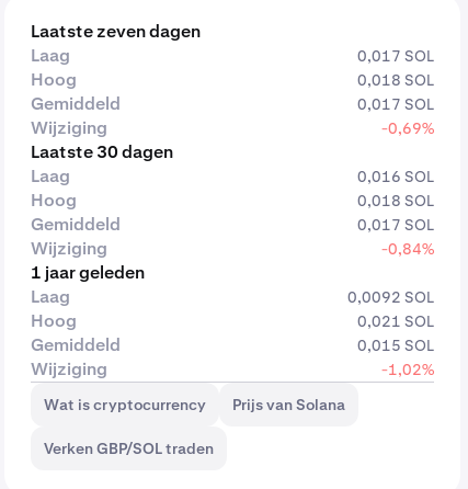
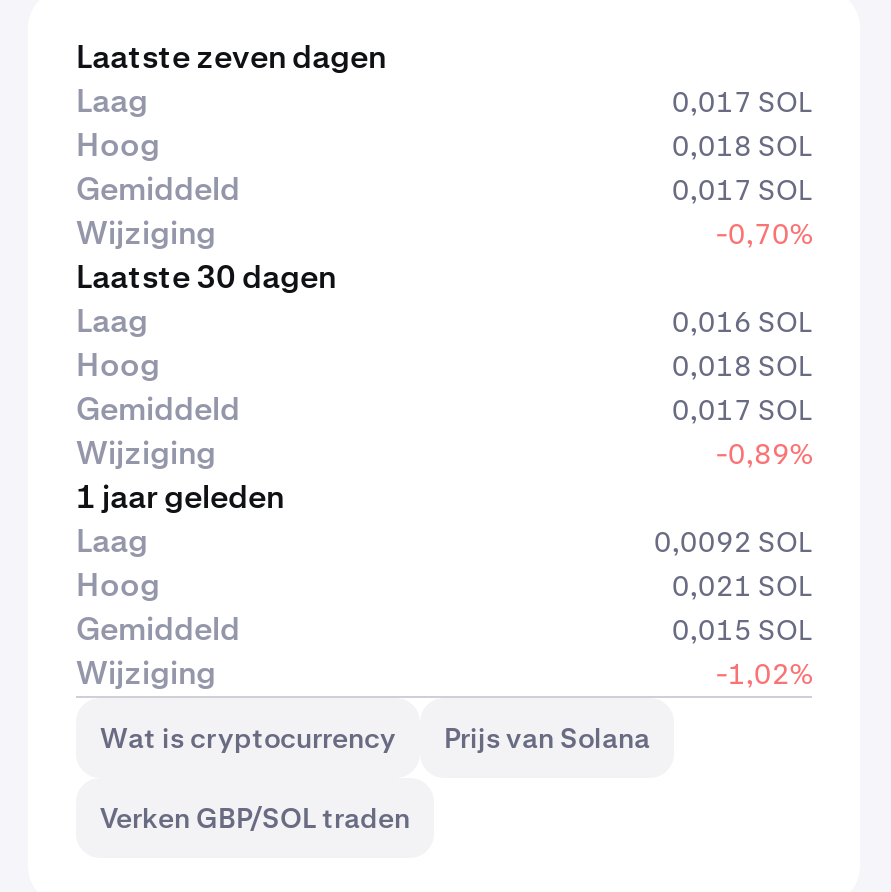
[381,118,434,138] -0,69% -> [716,216,812,252] -0,70%
[381,239,434,259] -0,84% -> [716,436,812,472] -0,89%

